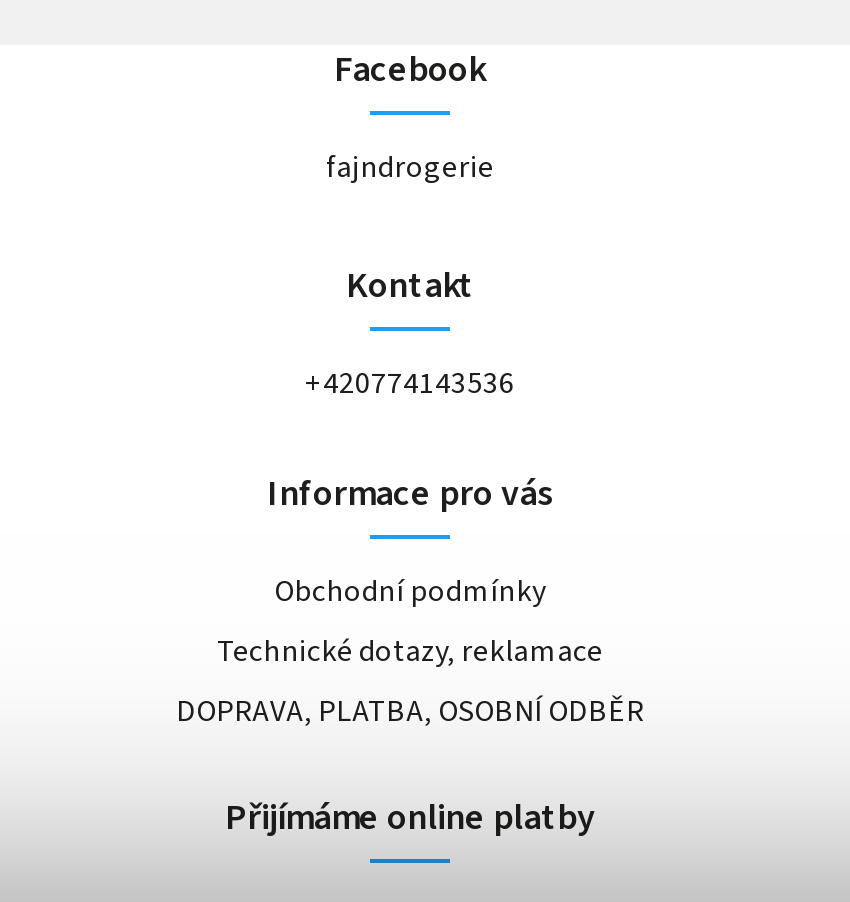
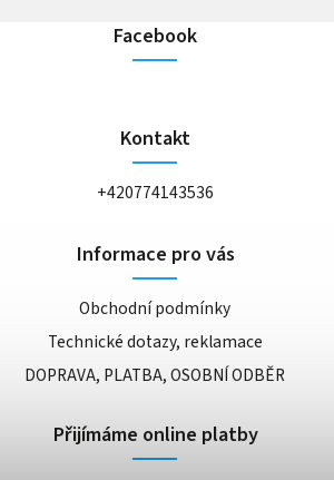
[326,144,494,188] fajndrogerie -> none

